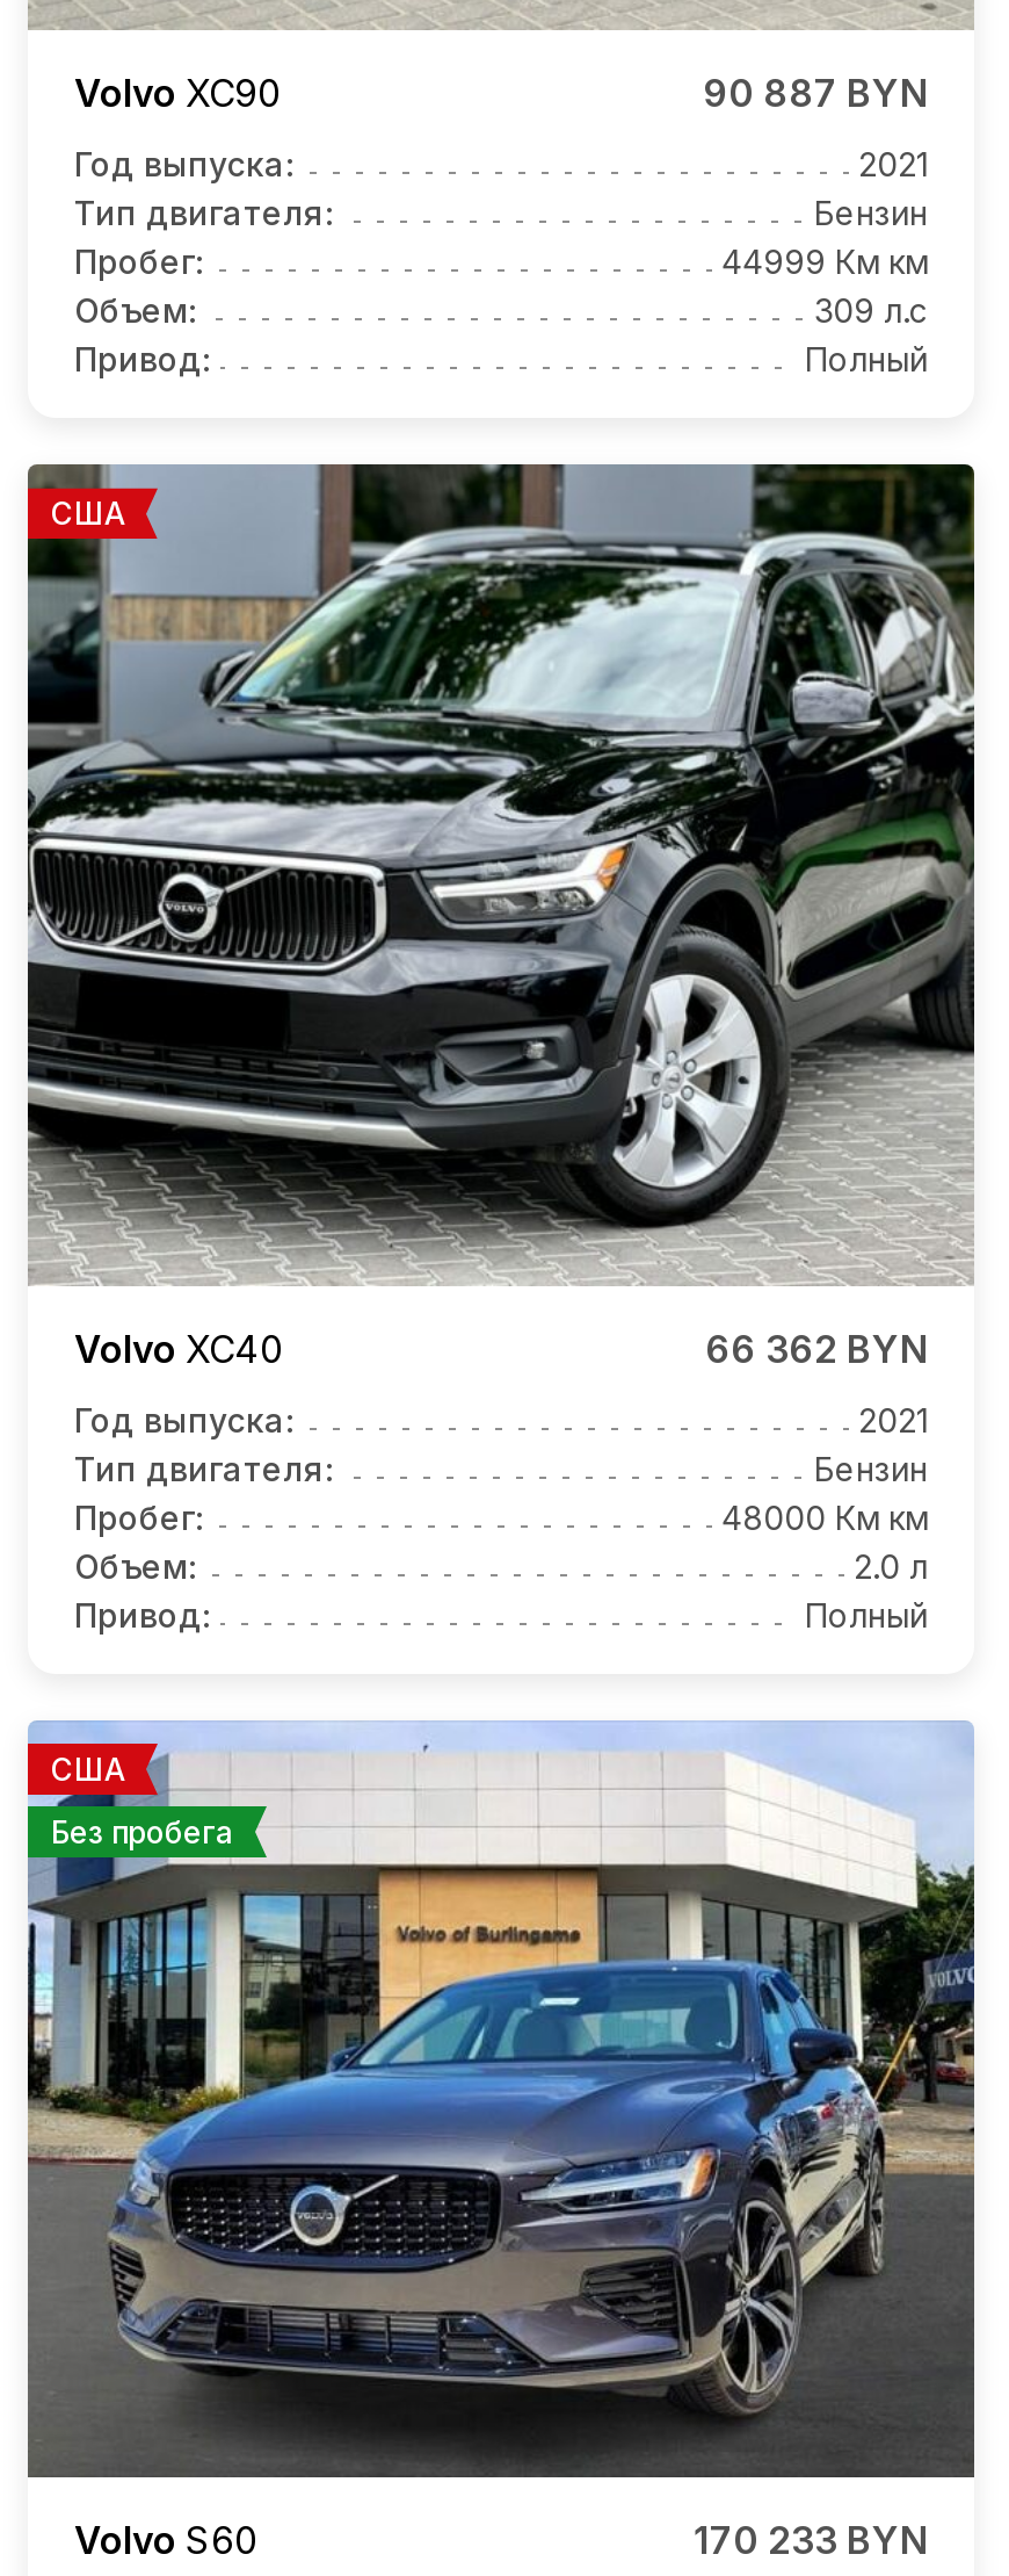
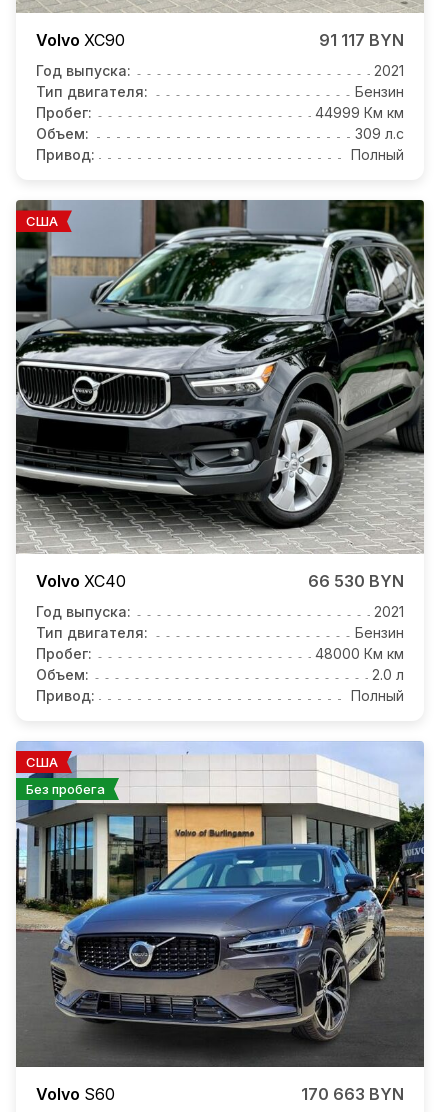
[703,71,928,117] 90 887 BYN -> [319,30,404,50] 91 117 BYN
[705,1326,928,1372] 66 362 BYN -> [308,571,404,591] 66 530 BYN
[694,2518,928,2564] 170 233 BYN -> [301,1084,404,1104] 170 663 BYN

